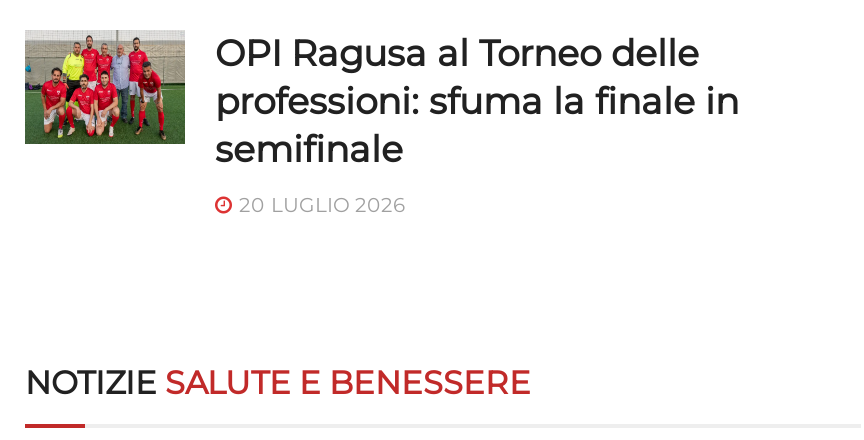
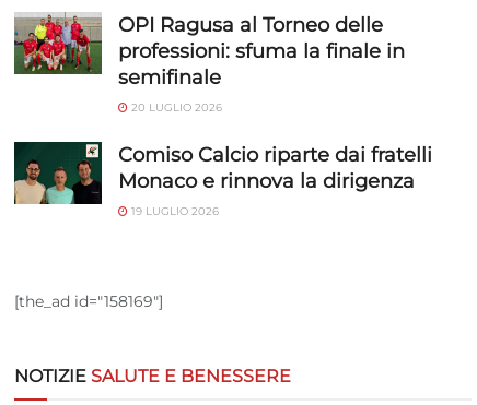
none -> [13,141,432,218] [image] | Comiso Calcio riparte dai fratelli | Monaco e rinnova la dirigenza | 19 LUGLIO 2026
none -> [14,291,163,311] [the_ad id="158169"]

